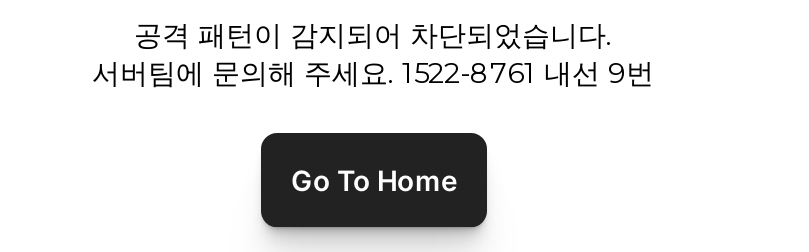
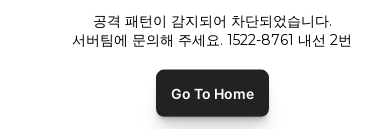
[92,55,654,91] 서버팀에 문의해 주세요. 1522-8761 내선 9번 -> [72,30,352,48] 서버팀에 문의해 주세요. 1522-8761 내선 2번

